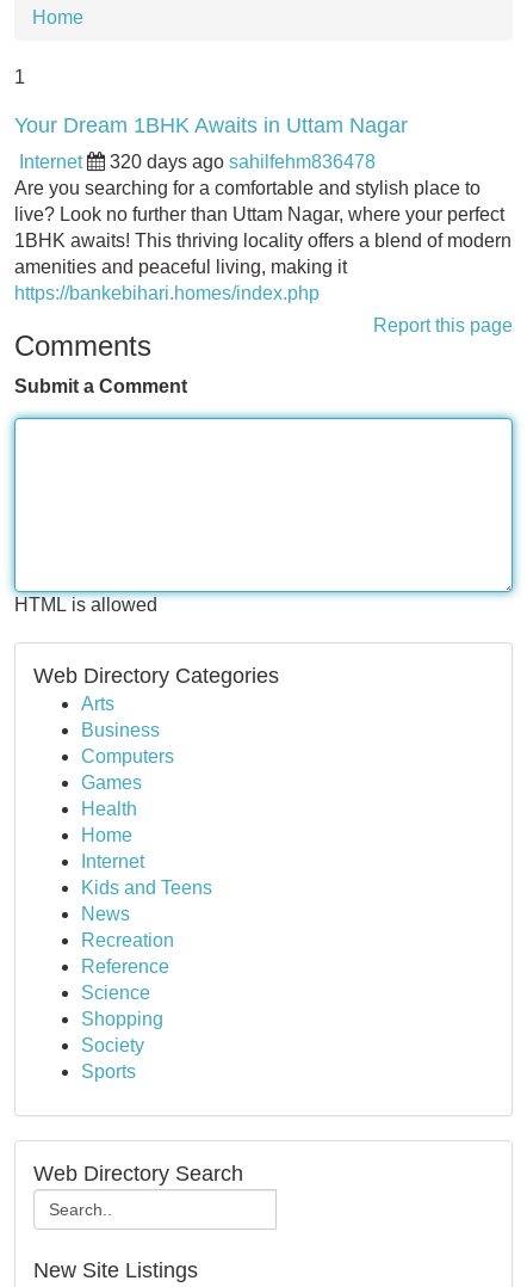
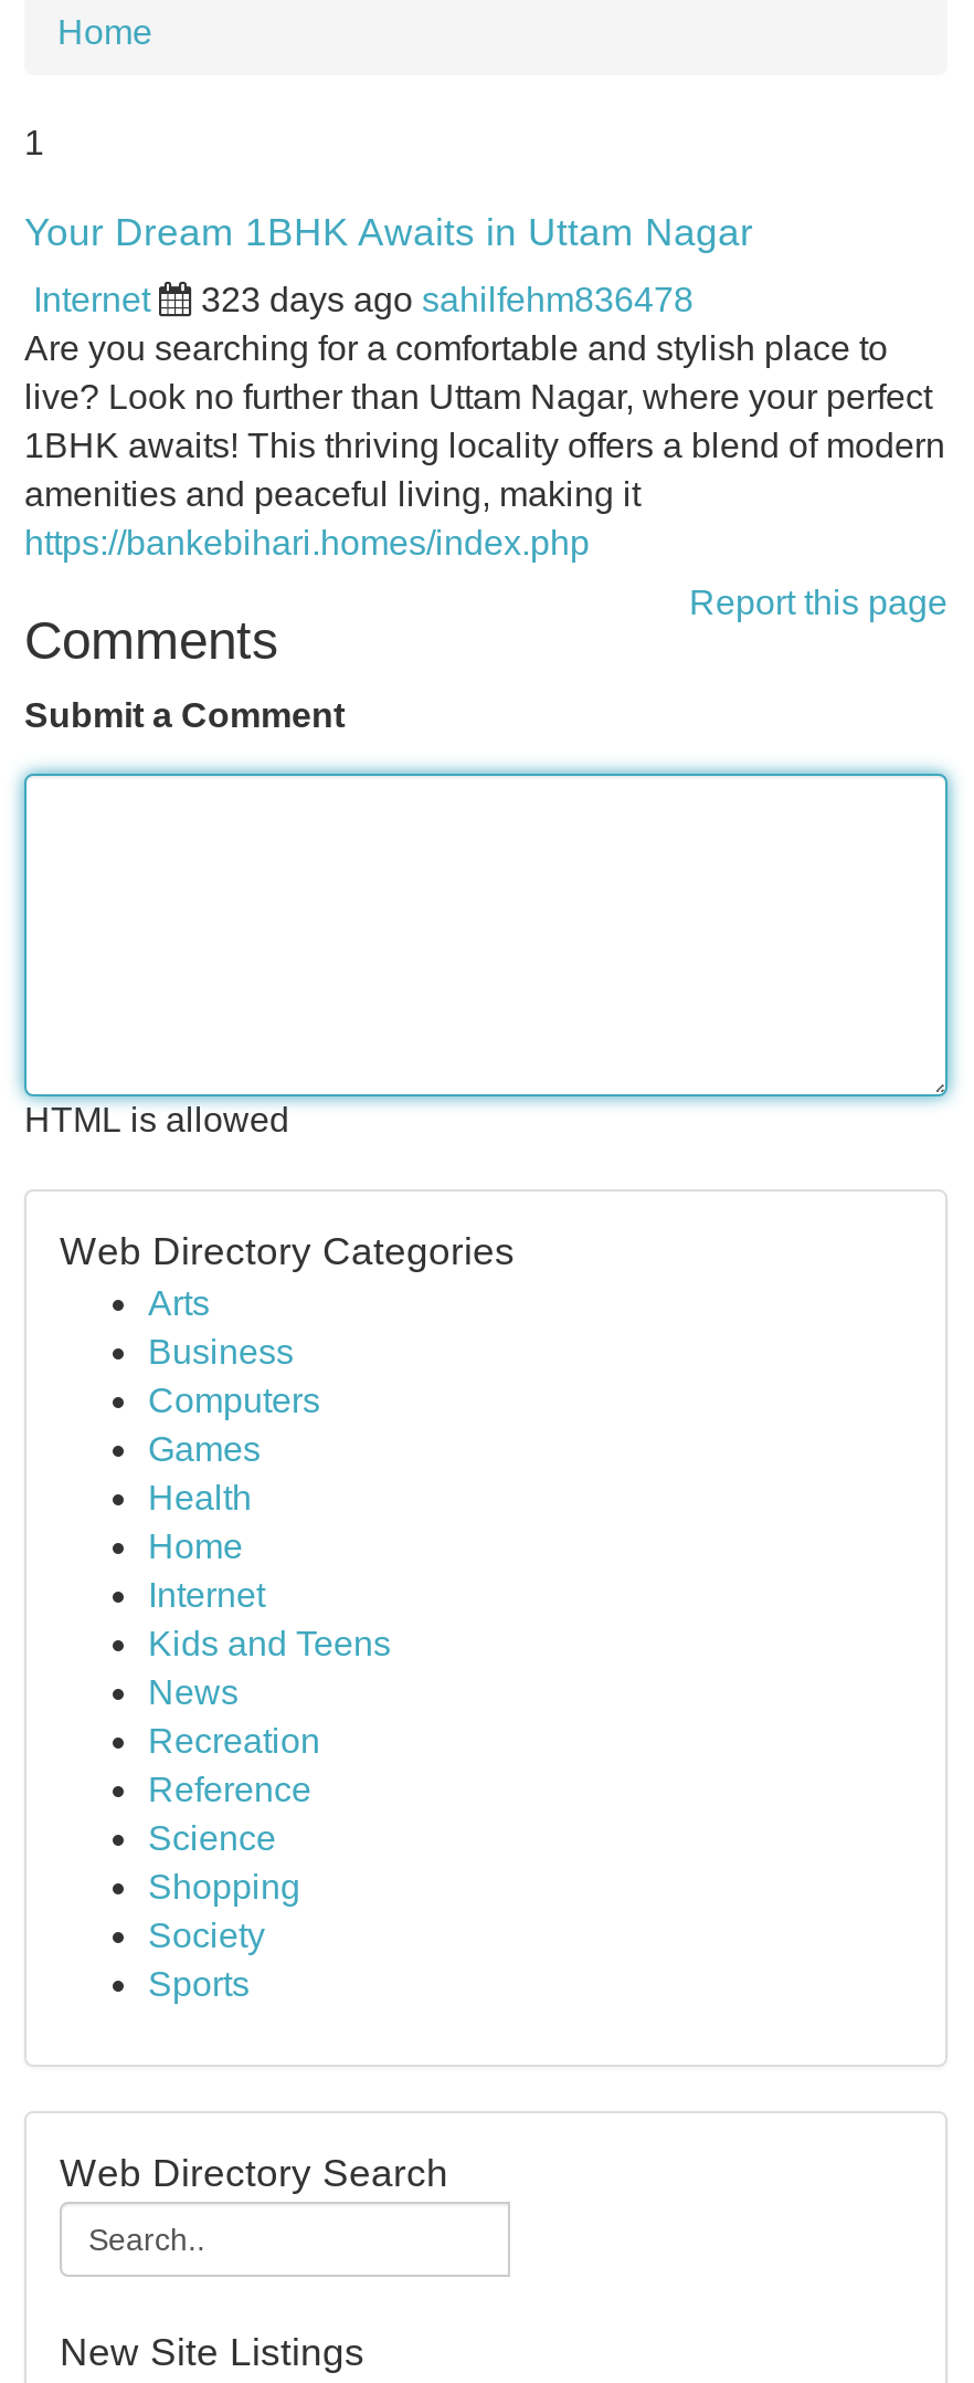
[110,152,376,172] 320 days ago sahilfehm836478 -> [201,281,694,318] 323 days ago sahilfehm836478

